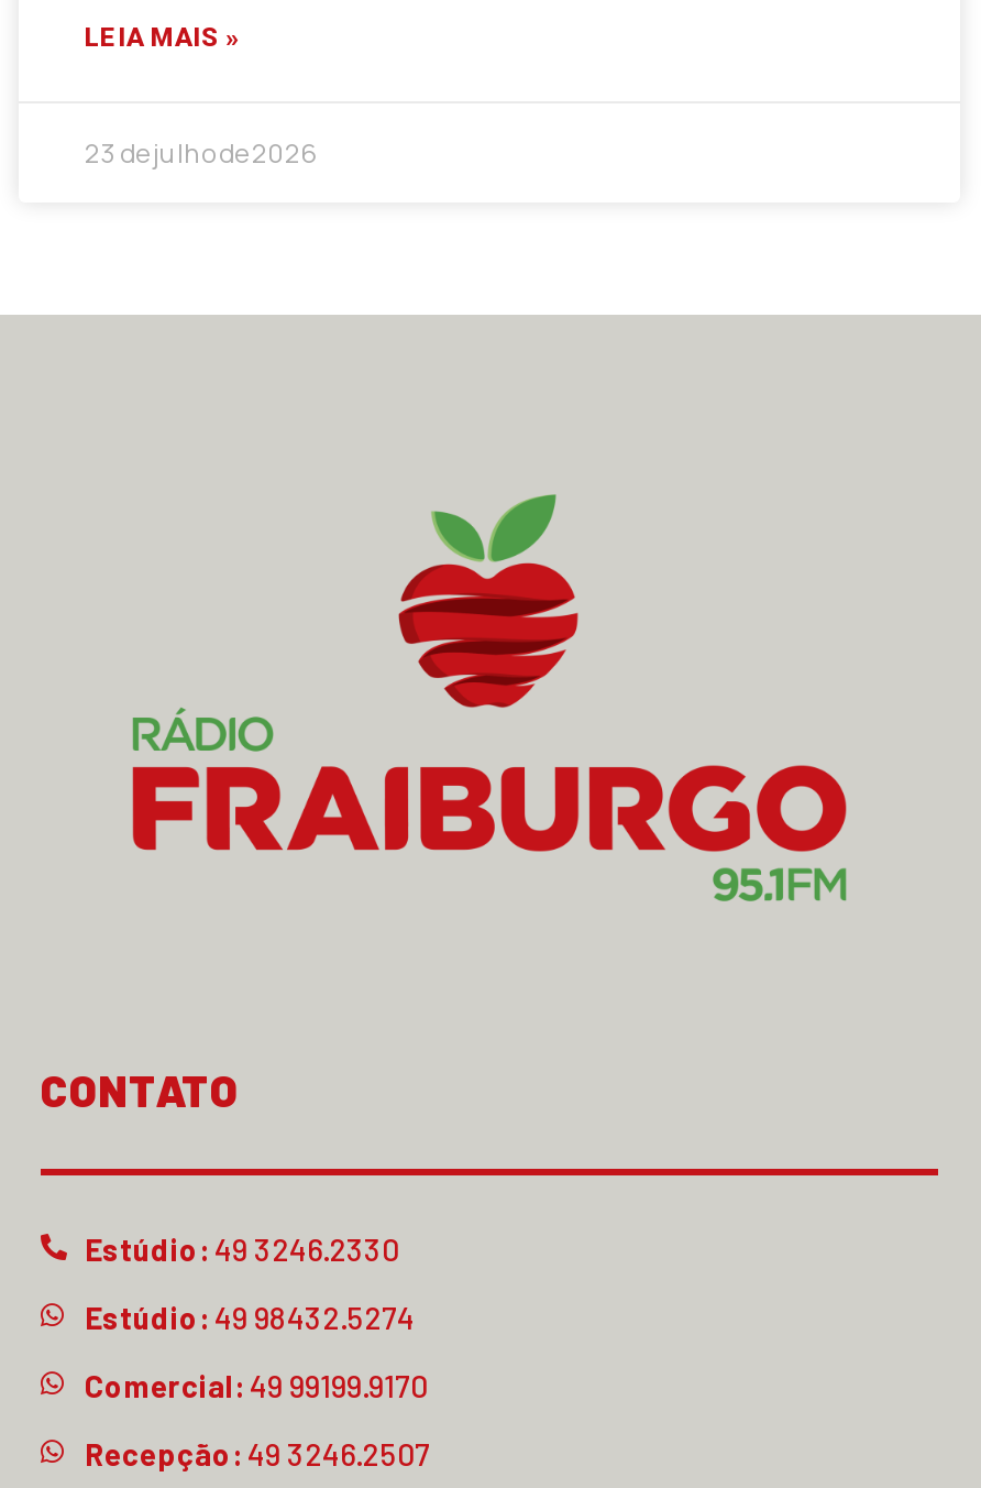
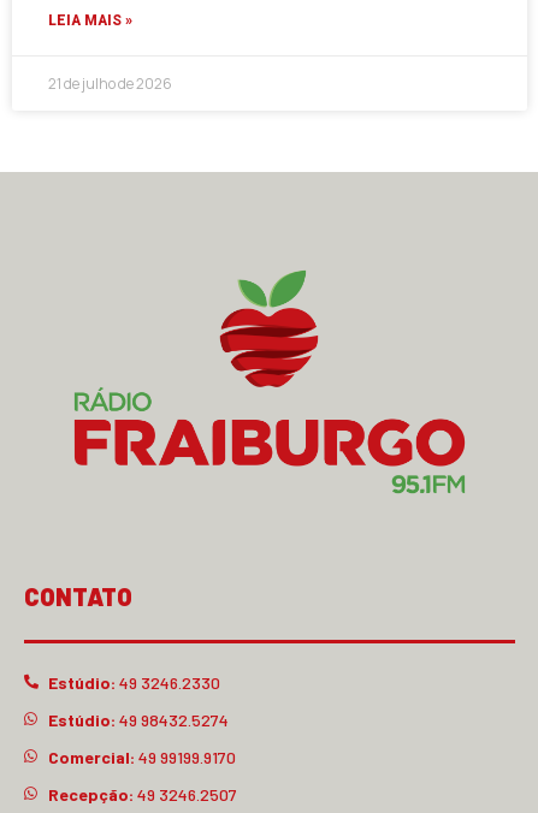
[85,134,318,171] 23 de julho de 2026 -> [48,74,172,94] 21 de julho de 2026

